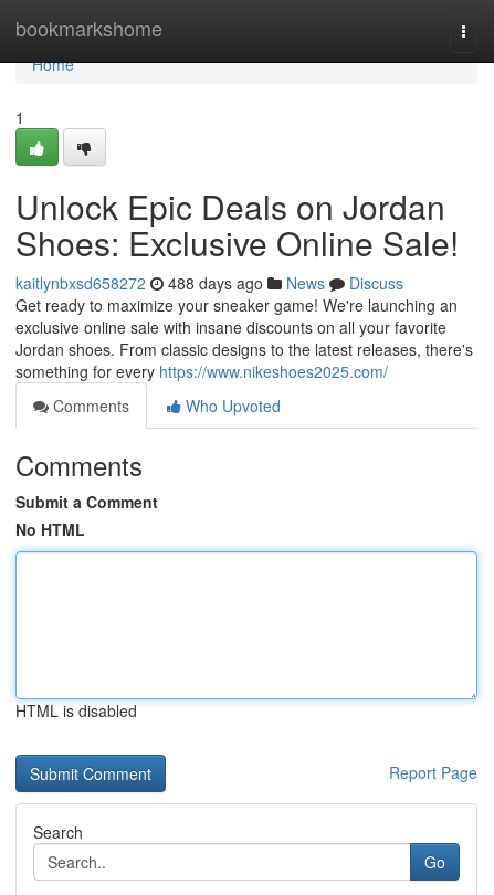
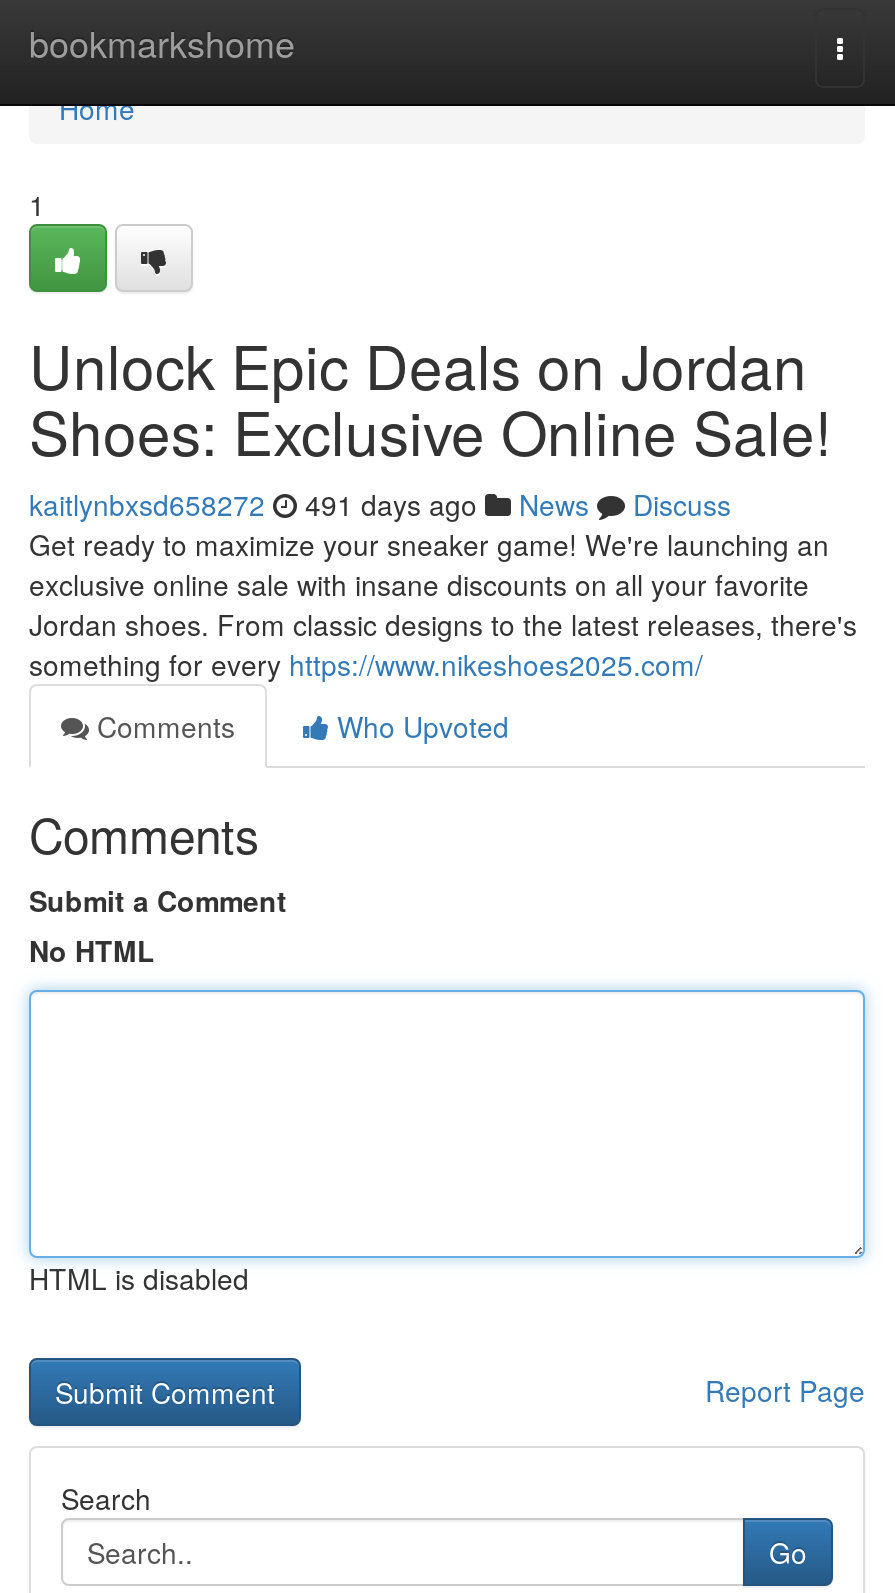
[15,272,403,294] kaitlynbxsd658272 488 days ago News Discuss -> [29,484,731,524] kaitlynbxsd658272 491 days ago News Discuss

